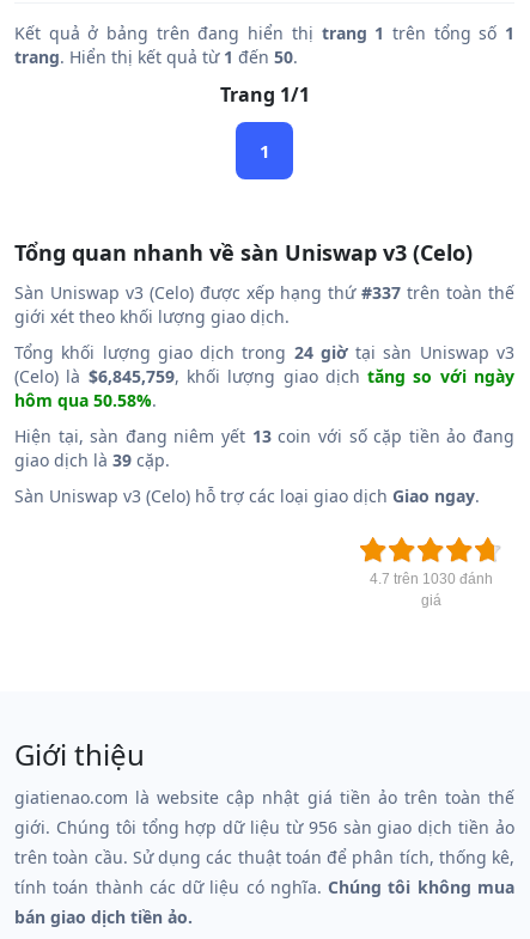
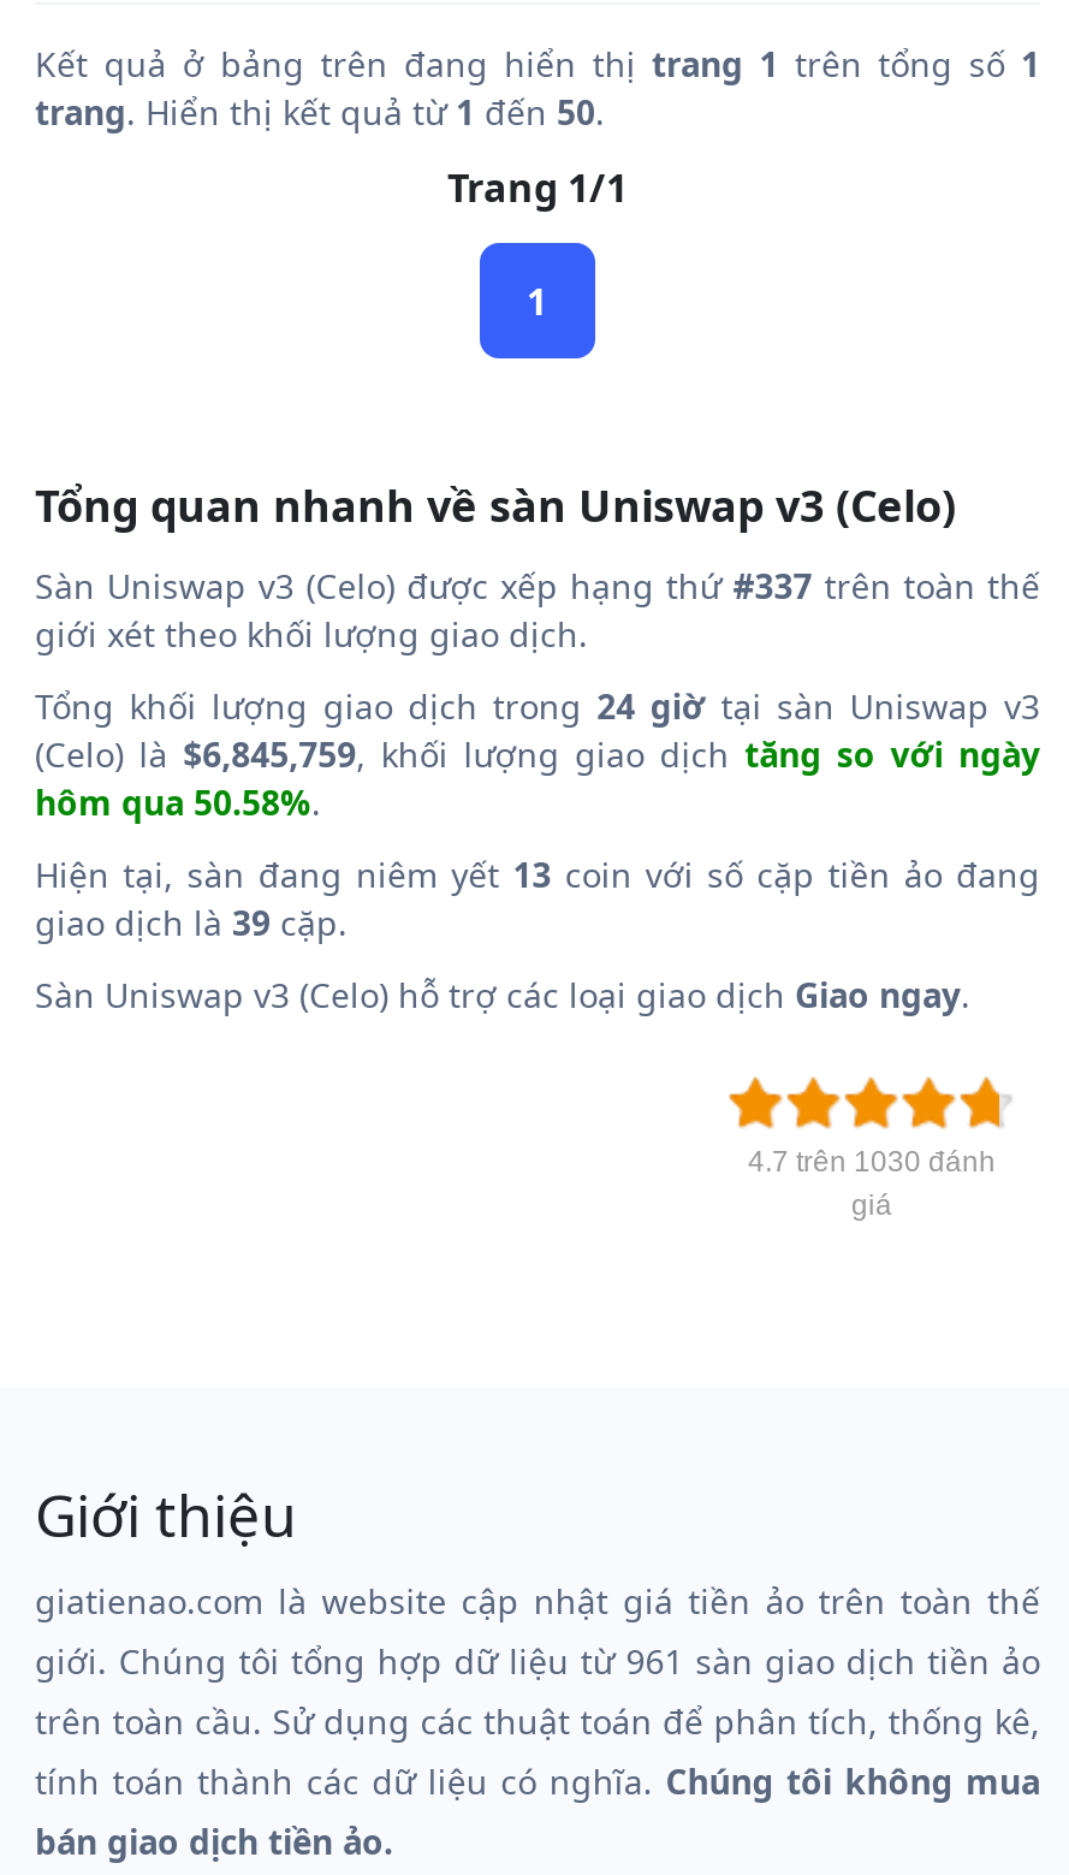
[14,816,514,839] giới. Chúng tôi tổng hợp dữ liệu từ 956 sàn giao dịch tiền ảo -> [35,1638,1040,1684] giới. Chúng tôi tổng hợp dữ liệu từ 961 sàn giao dịch tiền ảo

